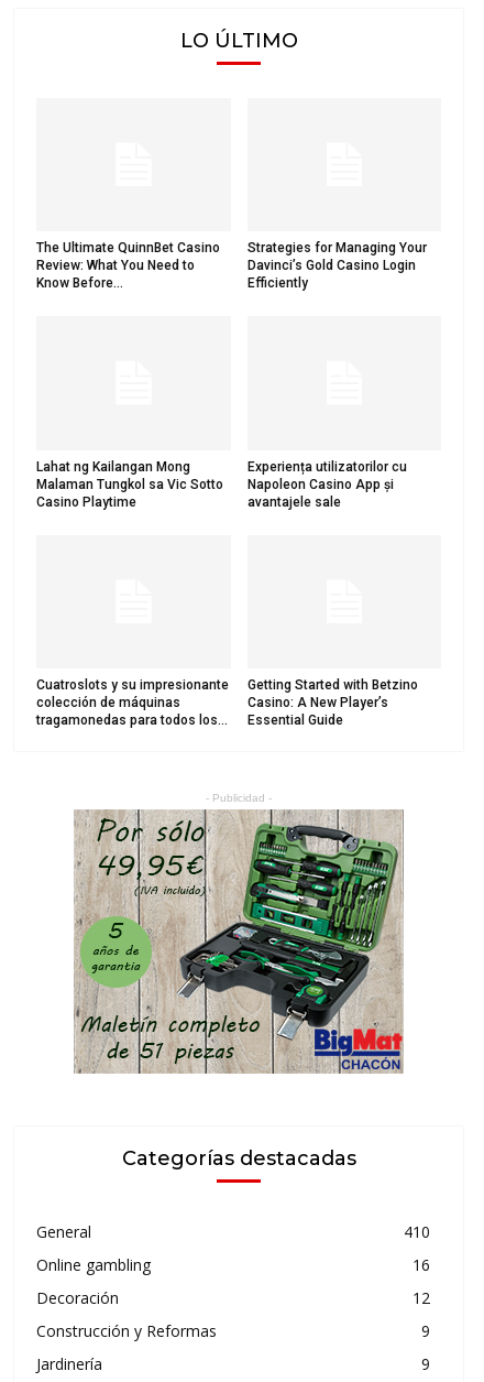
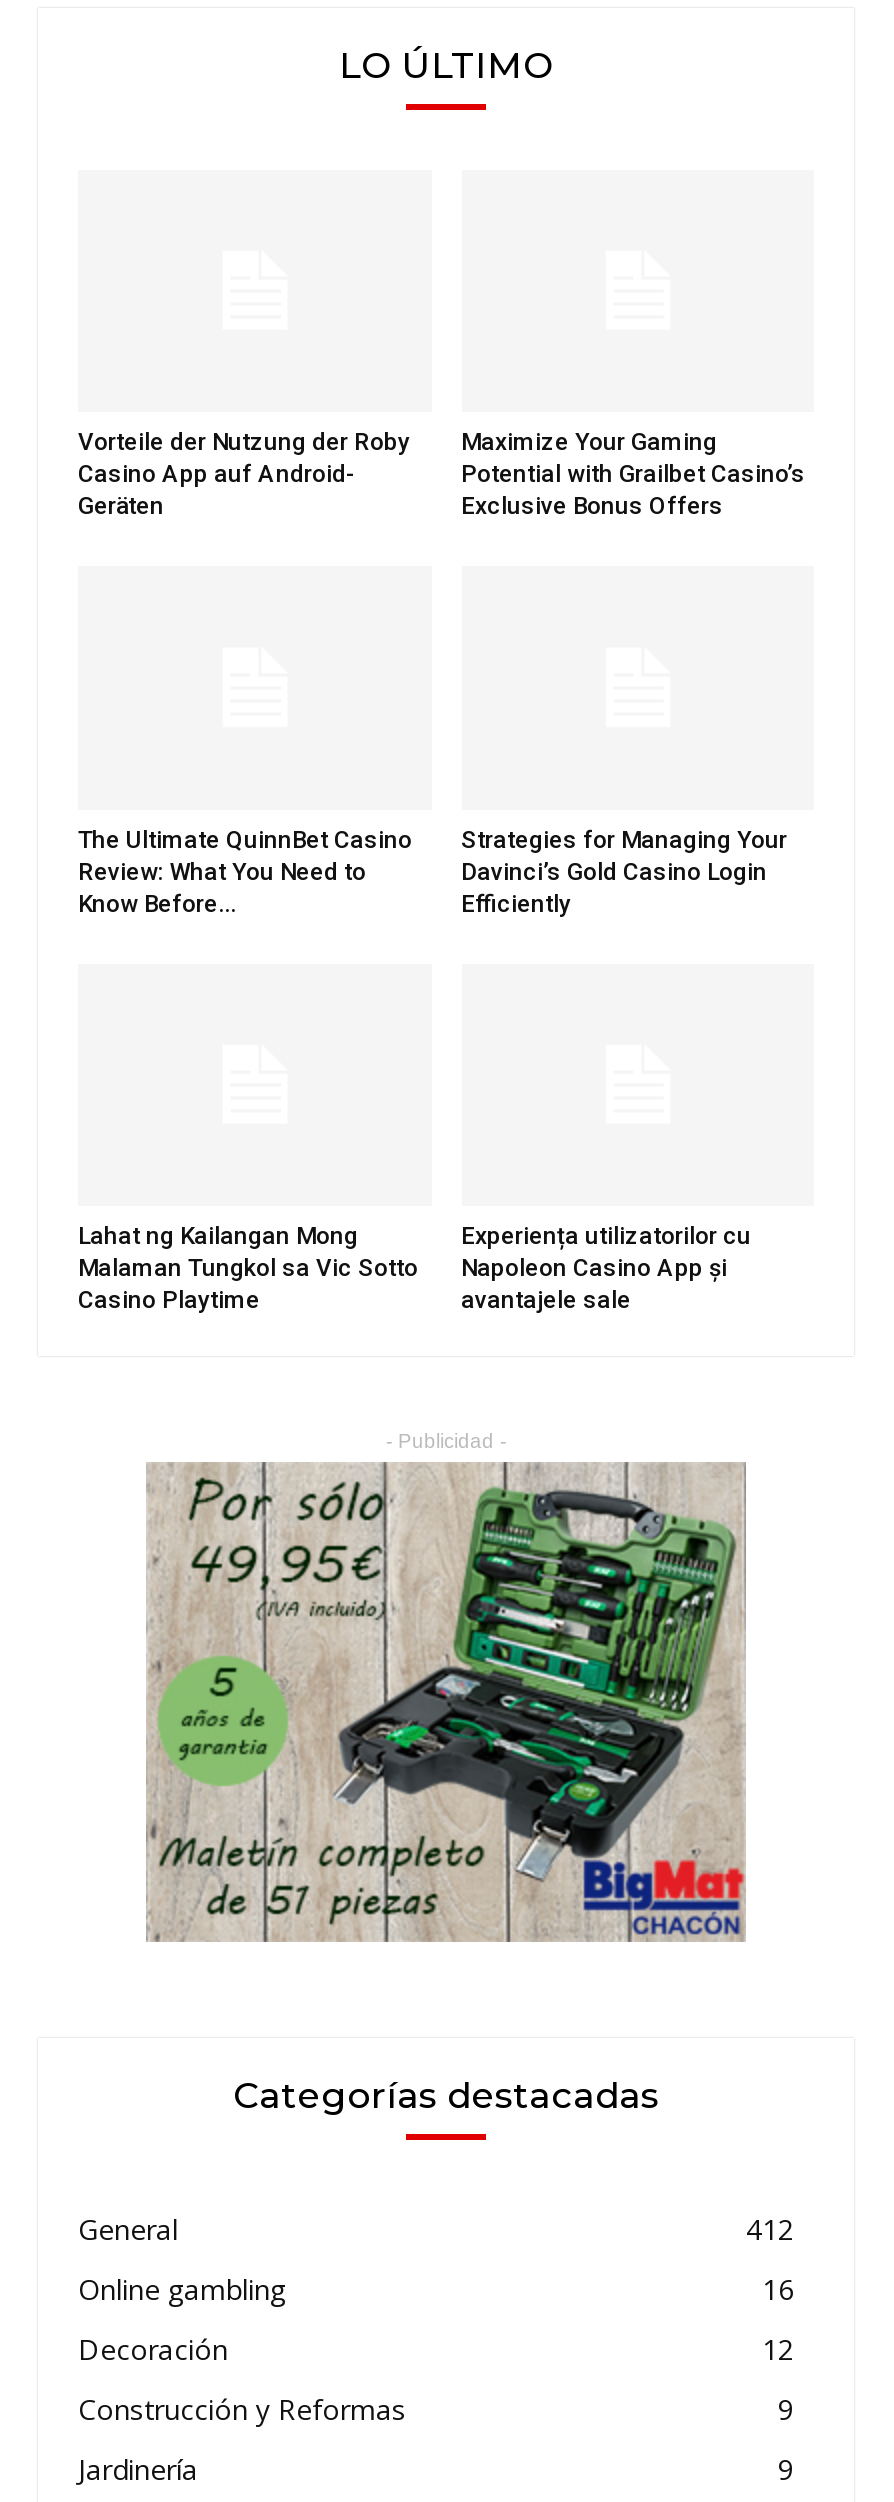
none -> [78,429,410,521] Vorteile der Nutzung der Roby | Casino App auf Android- | Geräten
none -> [461,429,805,521] Maximize Your Gaming | Potential with Grailbet Casino’s | Exclusive Bonus Offers
moved [36,241,426,510] -> [78,826,787,1315]: The Ultimate QuinnBet Casino | Review: What You Need to | Know Before... | ... | Napoleon Casino App și | avantajele sale
[36,678,229,728] Cuatroslots y su impresionante | colección de máquinas | tragamonedas para todos los... -> none
[247,678,417,728] Getting Started with Betzino | Casino: A New Player’s | Essential Guide -> none
[404,1222,430,1242] 410 -> [746,2211,794,2249] 412

